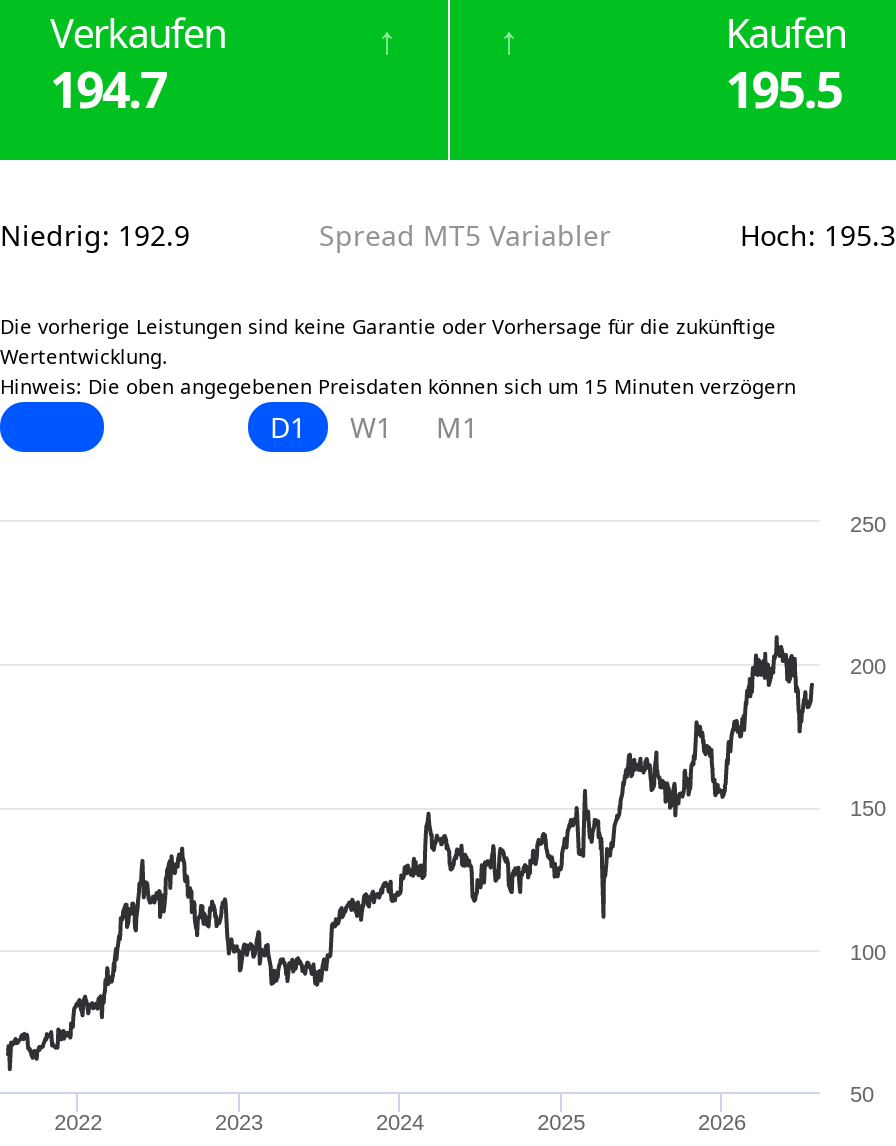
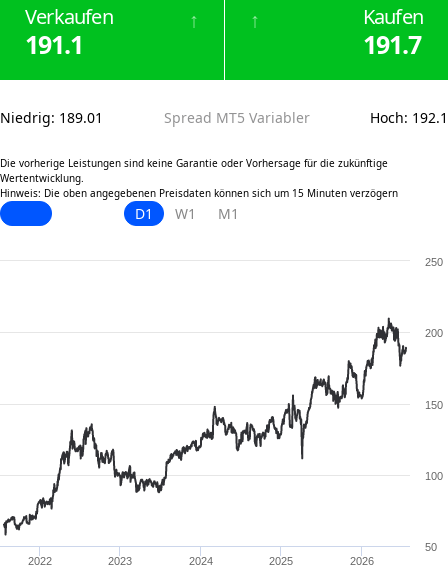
[50,54,166,122] 194.7 -> [25,27,83,61] 191.1
[726,54,842,122] 195.5 -> [363,27,421,61] 191.7
[0,216,190,254] Niedrig: 192.9 -> [0,108,103,127] Niedrig: 189.01
[740,216,896,254] Hoch: 195.3 -> [370,108,448,127] Hoch: 192.1

